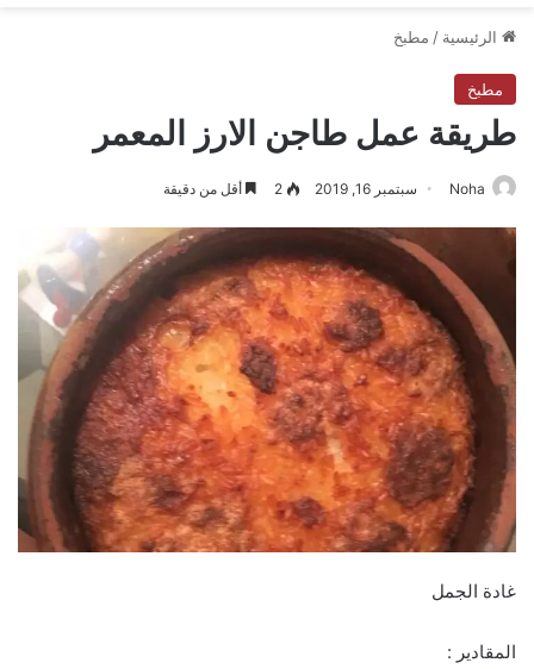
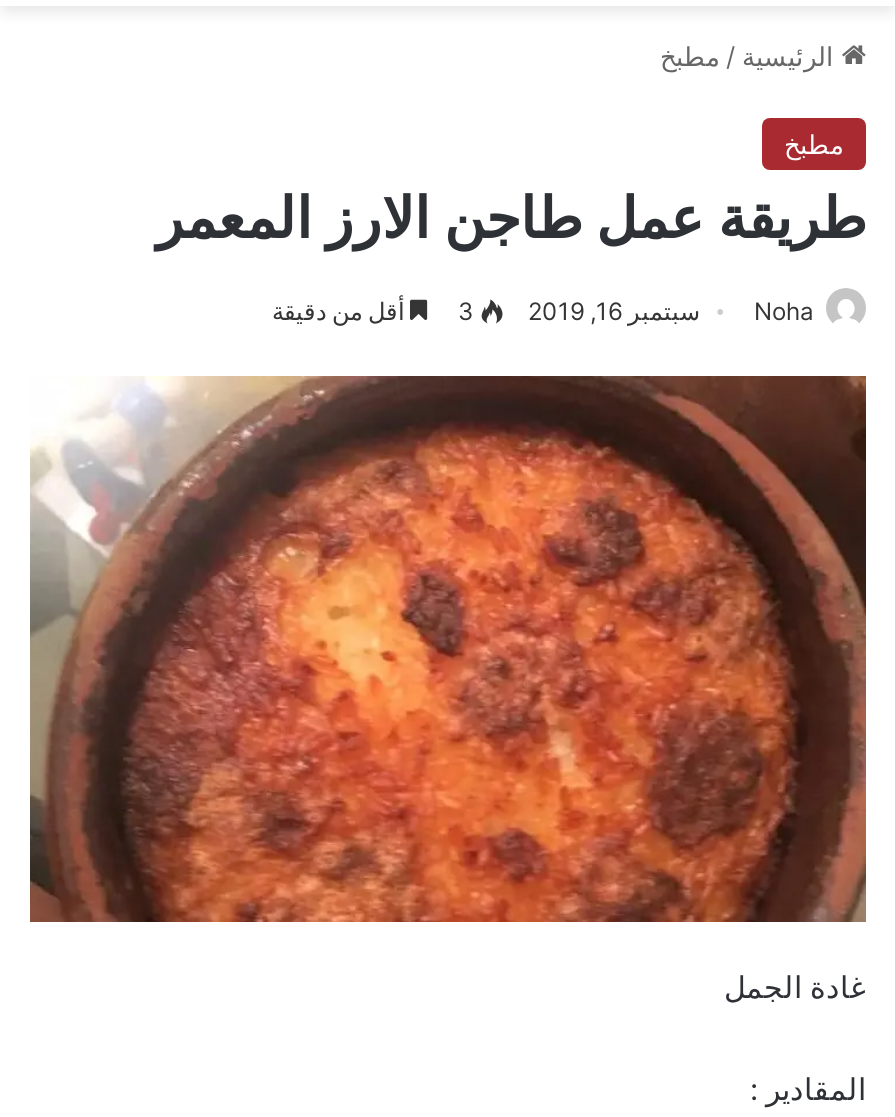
[274,180,282,198] 2 -> [458,296,474,326] 3

